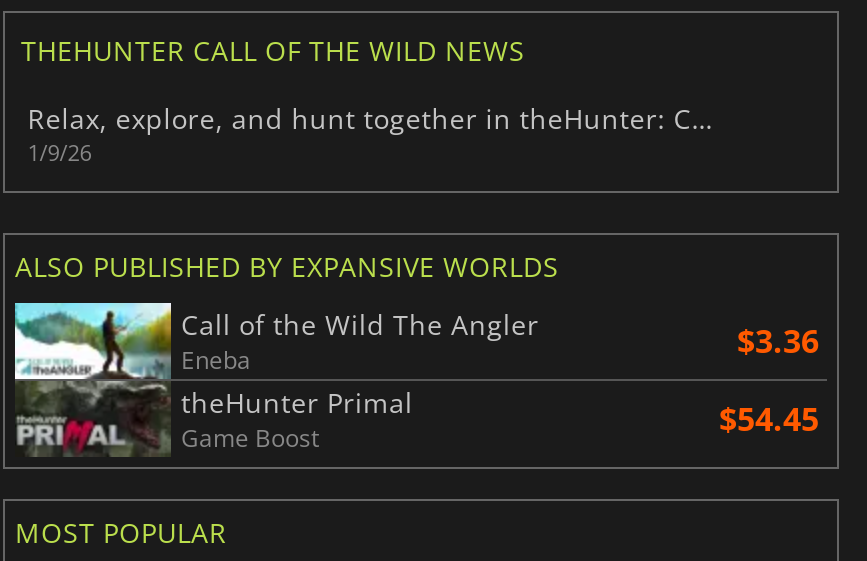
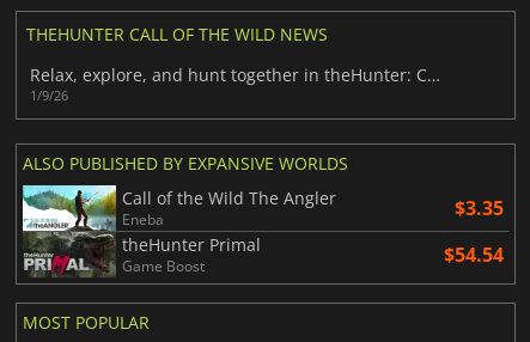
[737,319,819,363] $3.36 -> [455,195,504,221] $3.35
[719,397,819,441] $54.45 -> [444,242,504,268] $54.54

